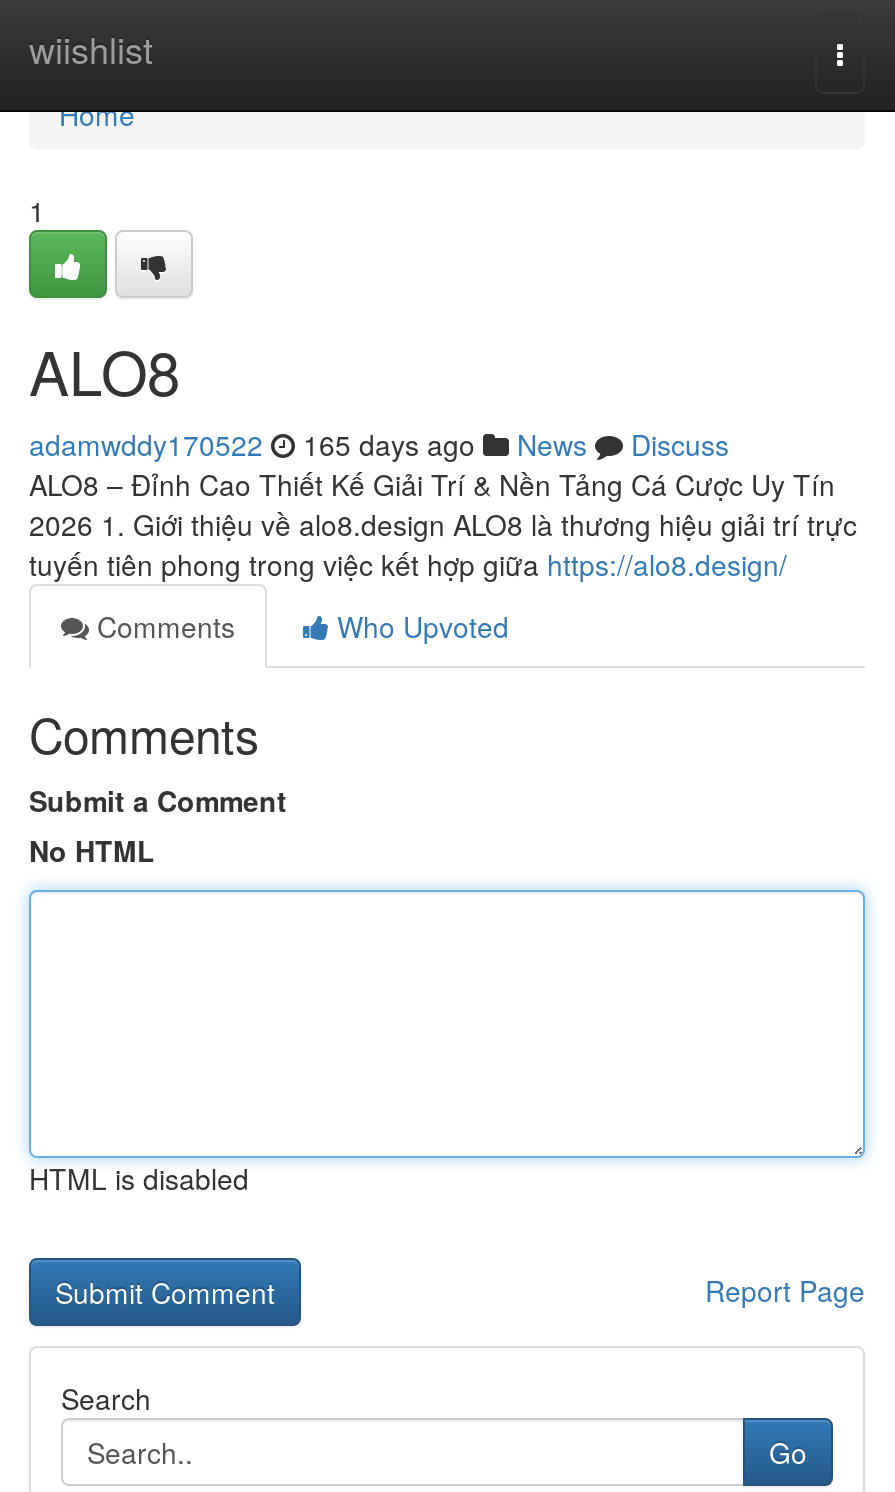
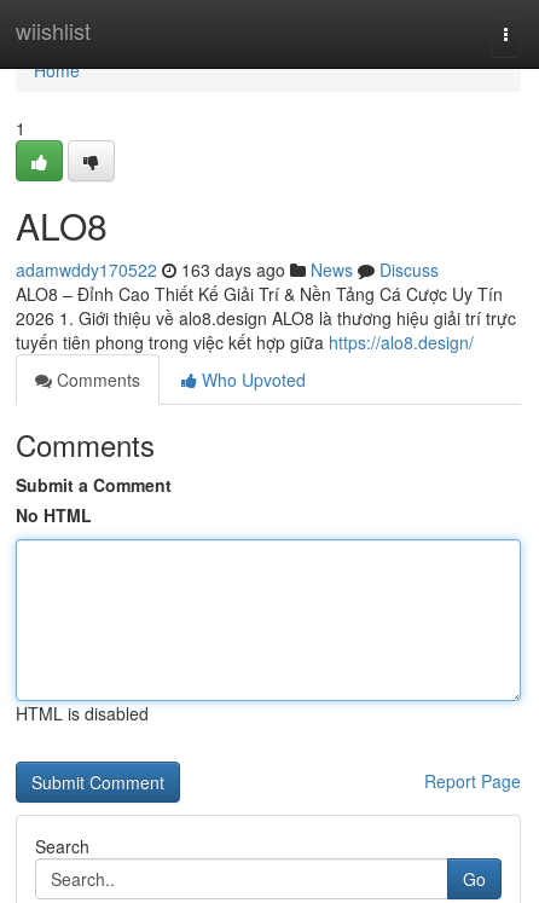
[29,424,729,464] adamwddy170522 165 days ago News Discuss -> [16,257,439,282] adamwddy170522 163 days ago News Discuss

